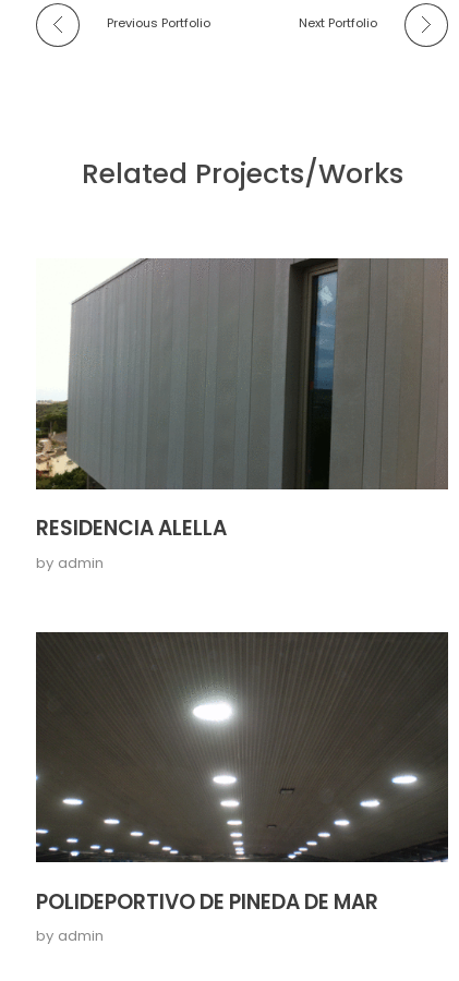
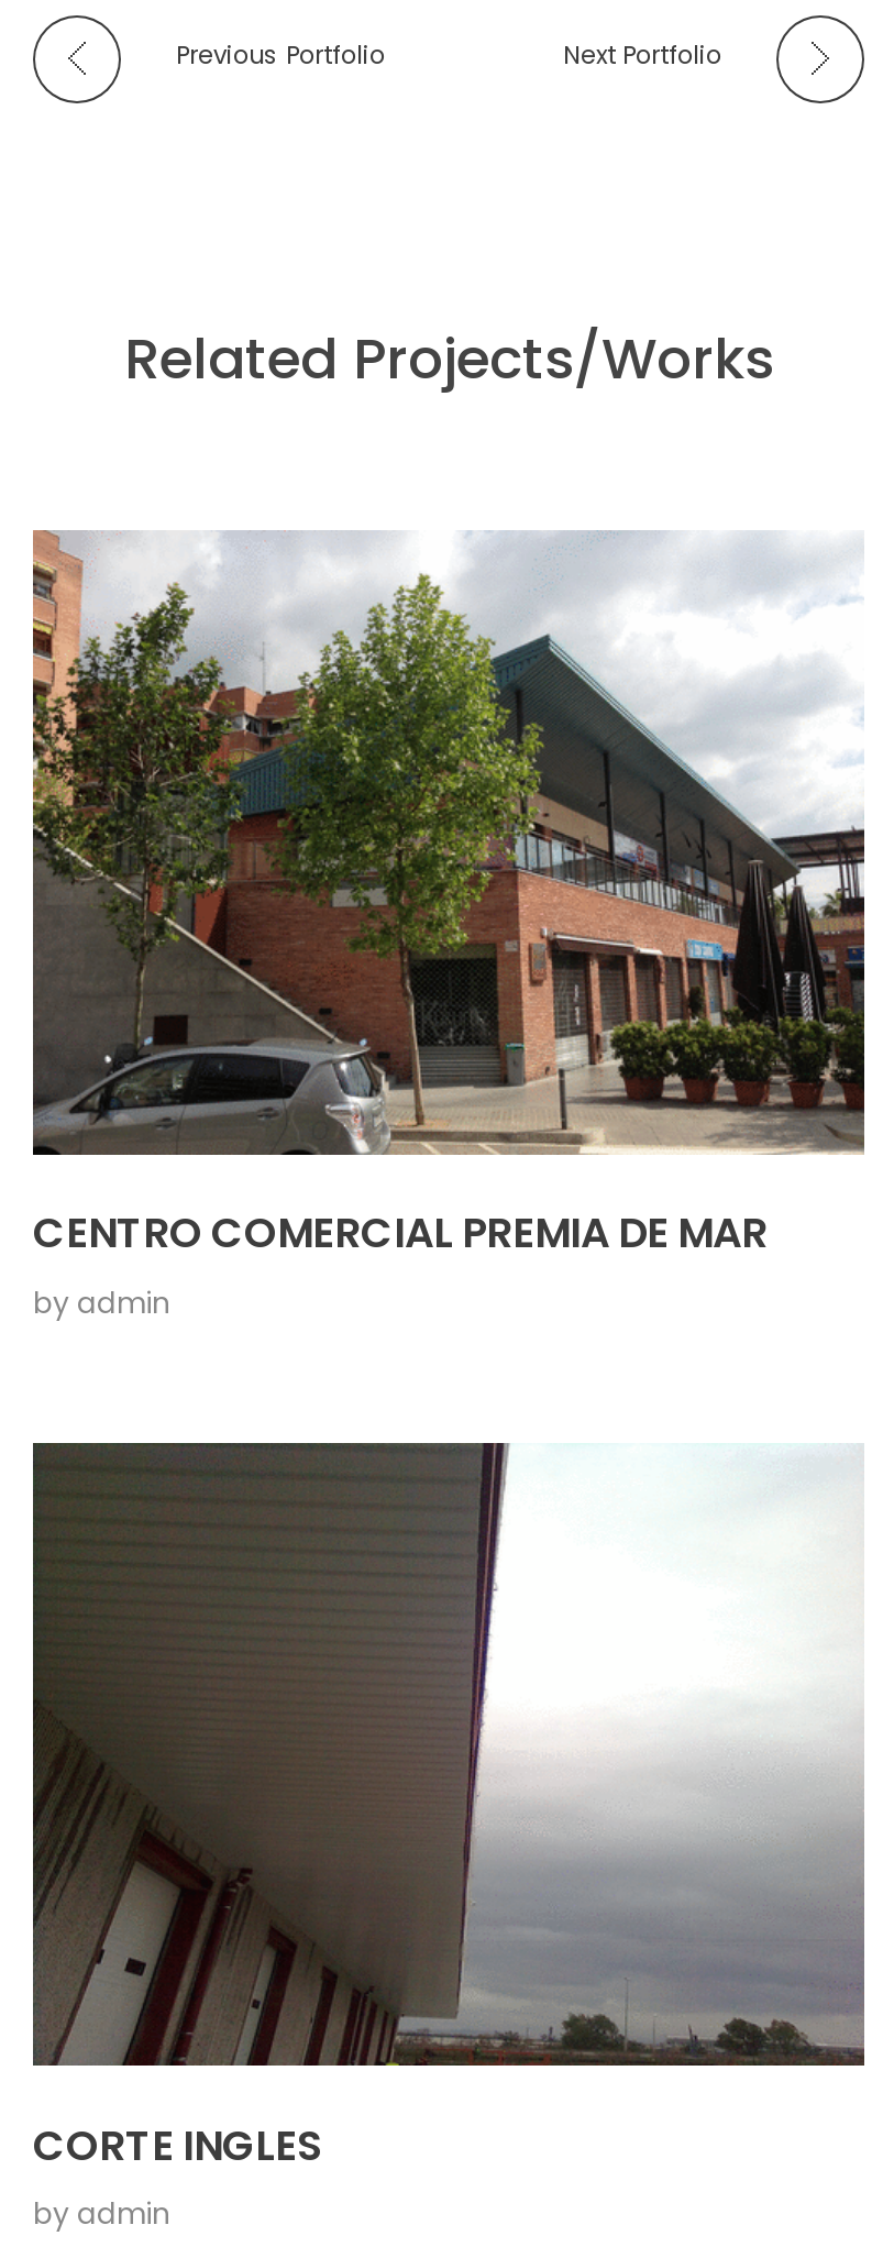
[36,257,449,543] [image] | RESIDENCIA ALELLA -> [31,528,864,1263] [image] | CENTRO COMERCIAL PREMIA DE MAR
[35,631,449,916] [image] | POLIDEPORTIVO DE PINEDA DE MAR -> [33,1443,864,2175] [image] | CORTE INGLES

